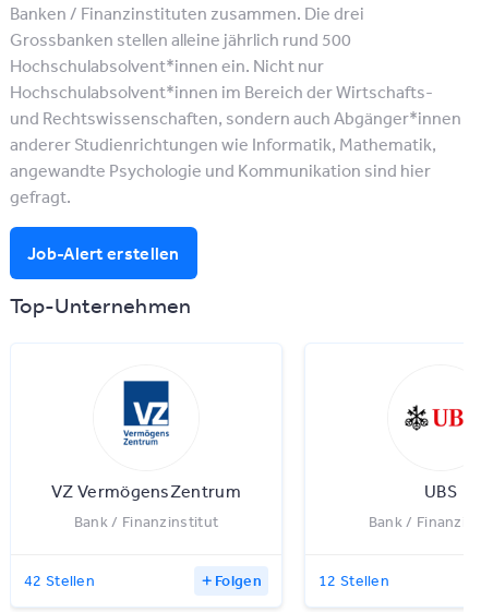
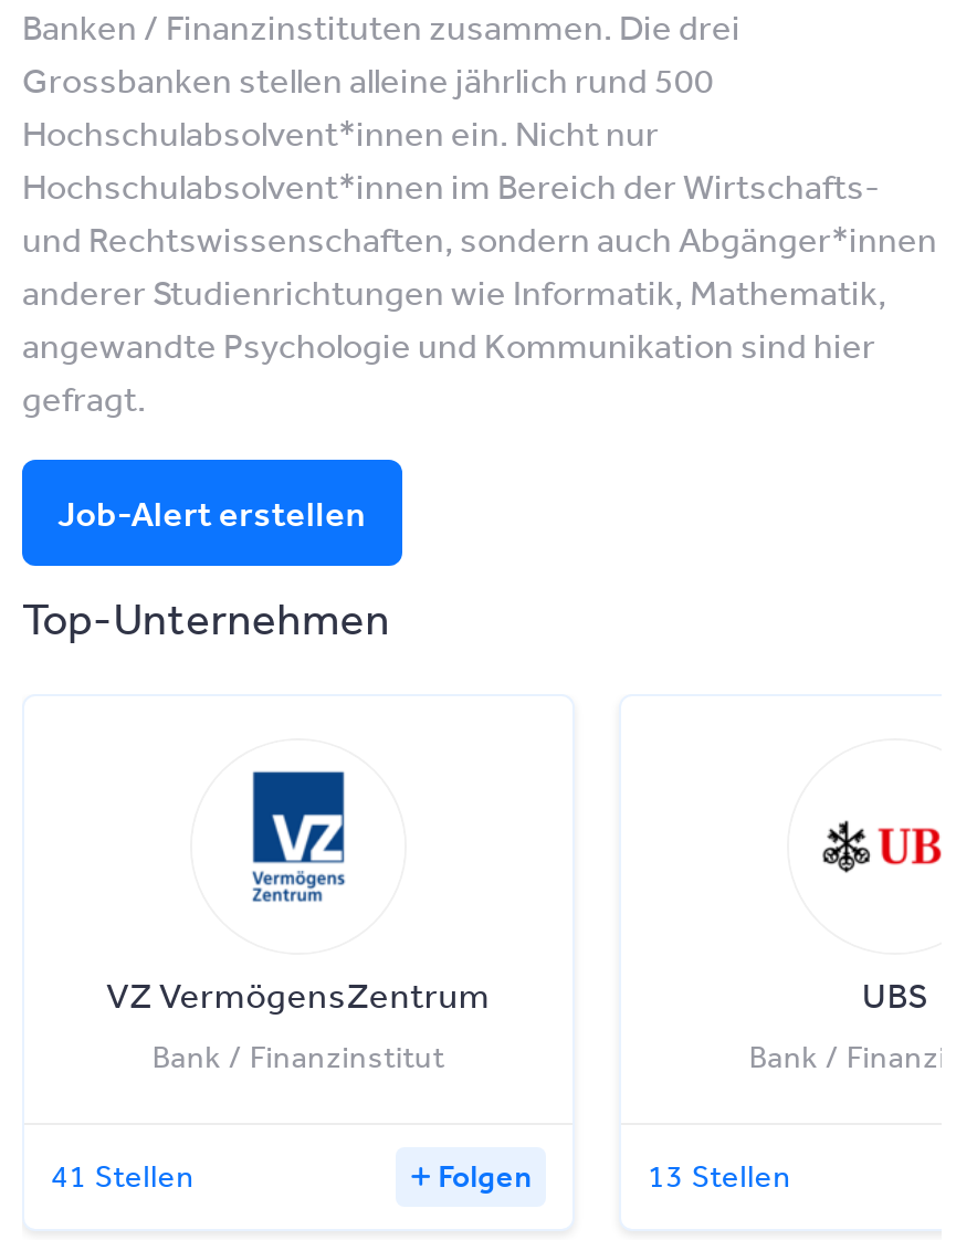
[24,571,95,590] 42 Stellen -> [51,1156,195,1196] 41 Stellen
[318,571,389,590] 12 Stellen -> [648,1156,791,1196] 13 Stellen

